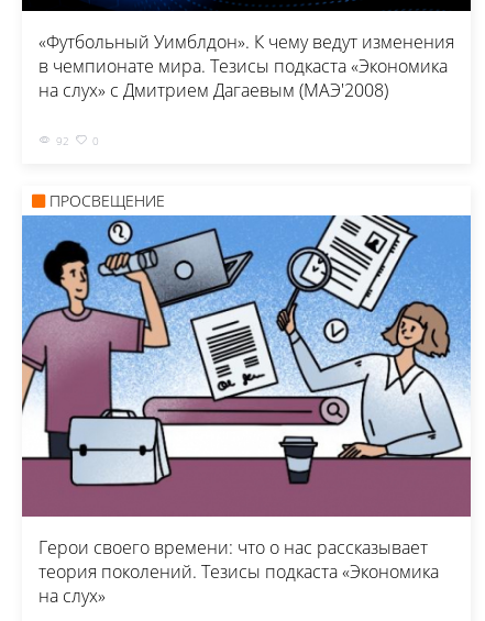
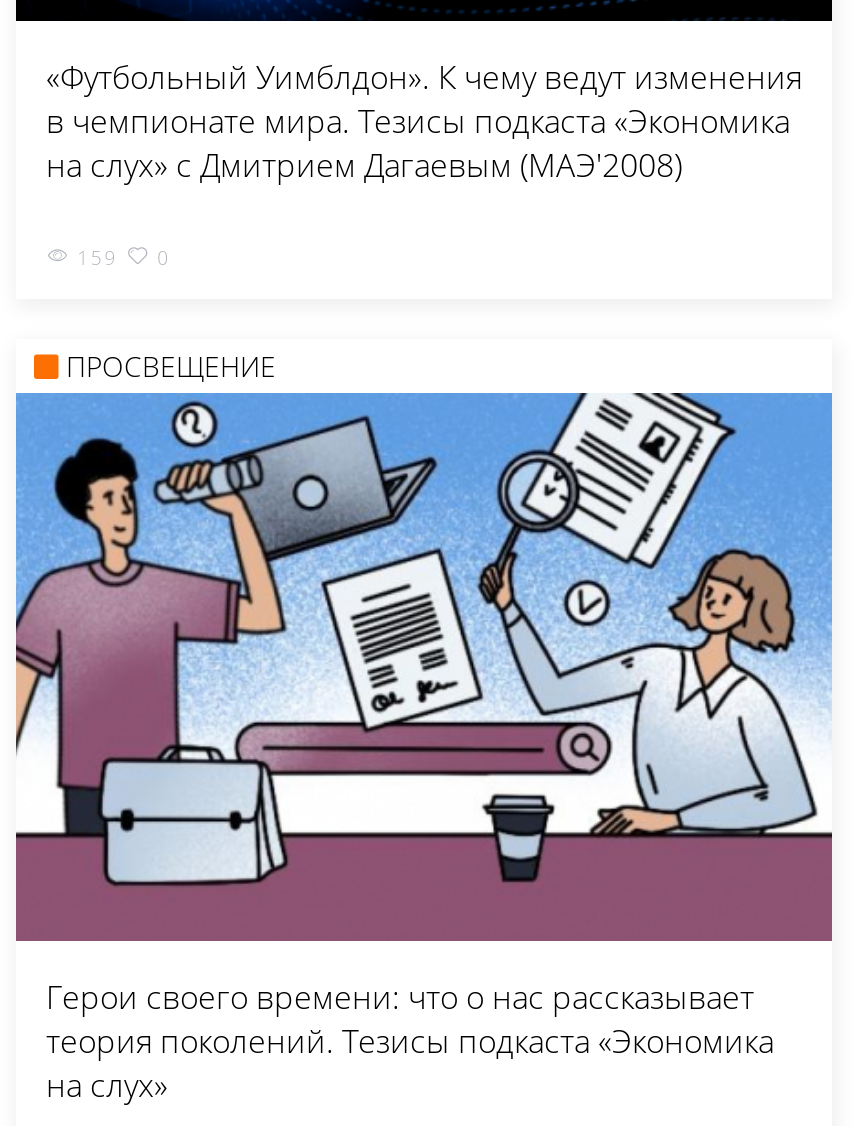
[51,135,100,149] 92 0 -> [70,245,171,271] 159 0

